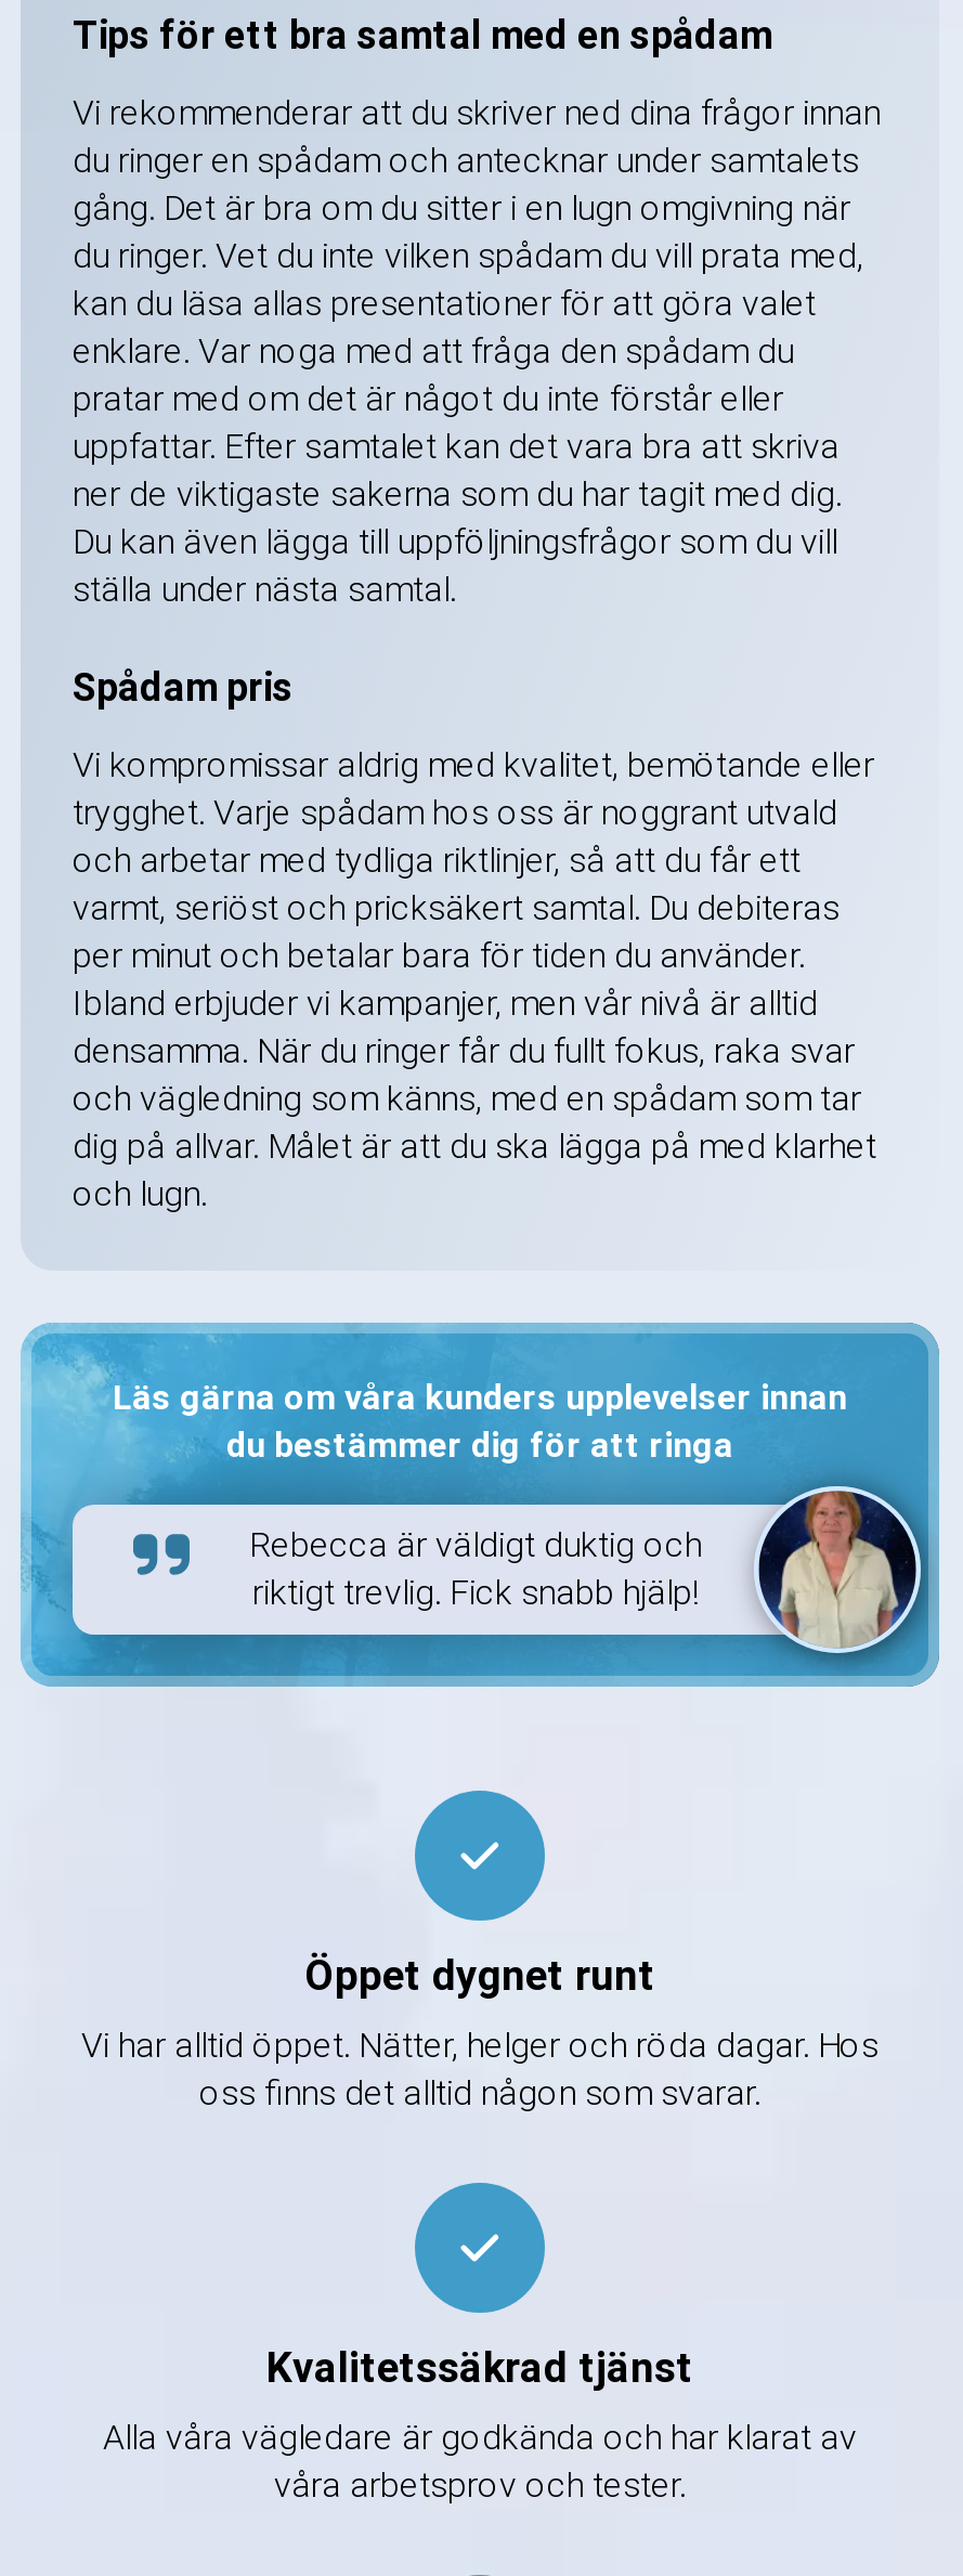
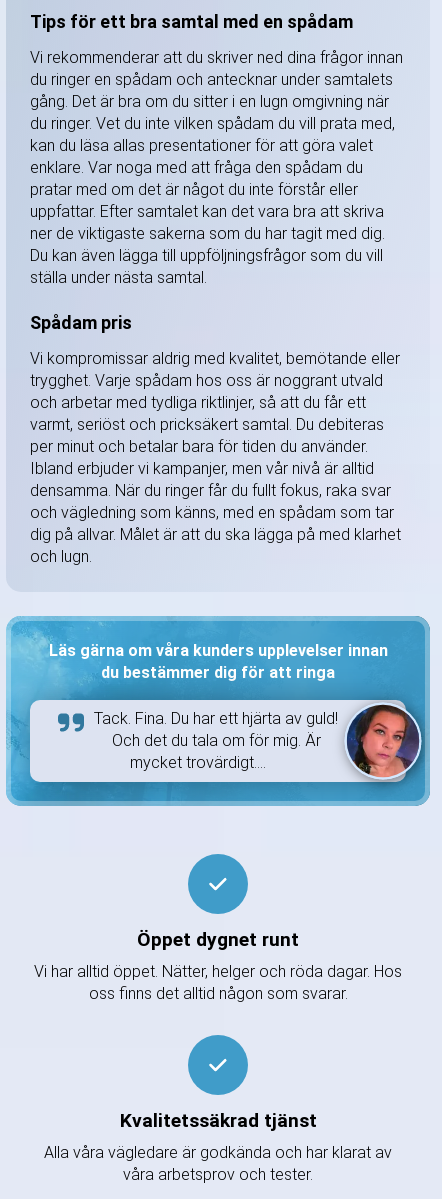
[249,1484,920,1666] [image] | Rebecca är väldigt duktig och | riktigt trevlig. Fick snabb hjälp! -> [94,697,421,795] [image] | Tack. Fina. Du har ett hjärta av guld! | Och det du tala om för mig. Är | mycket trovärdigt....

